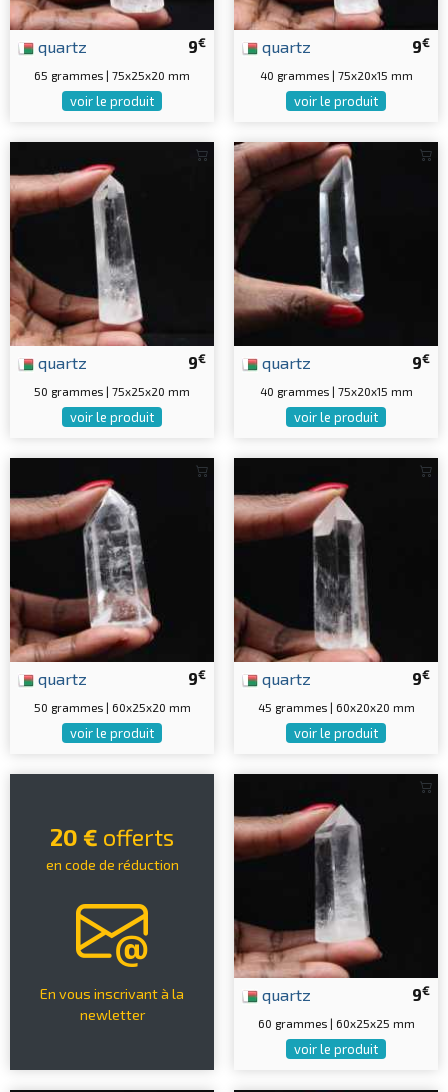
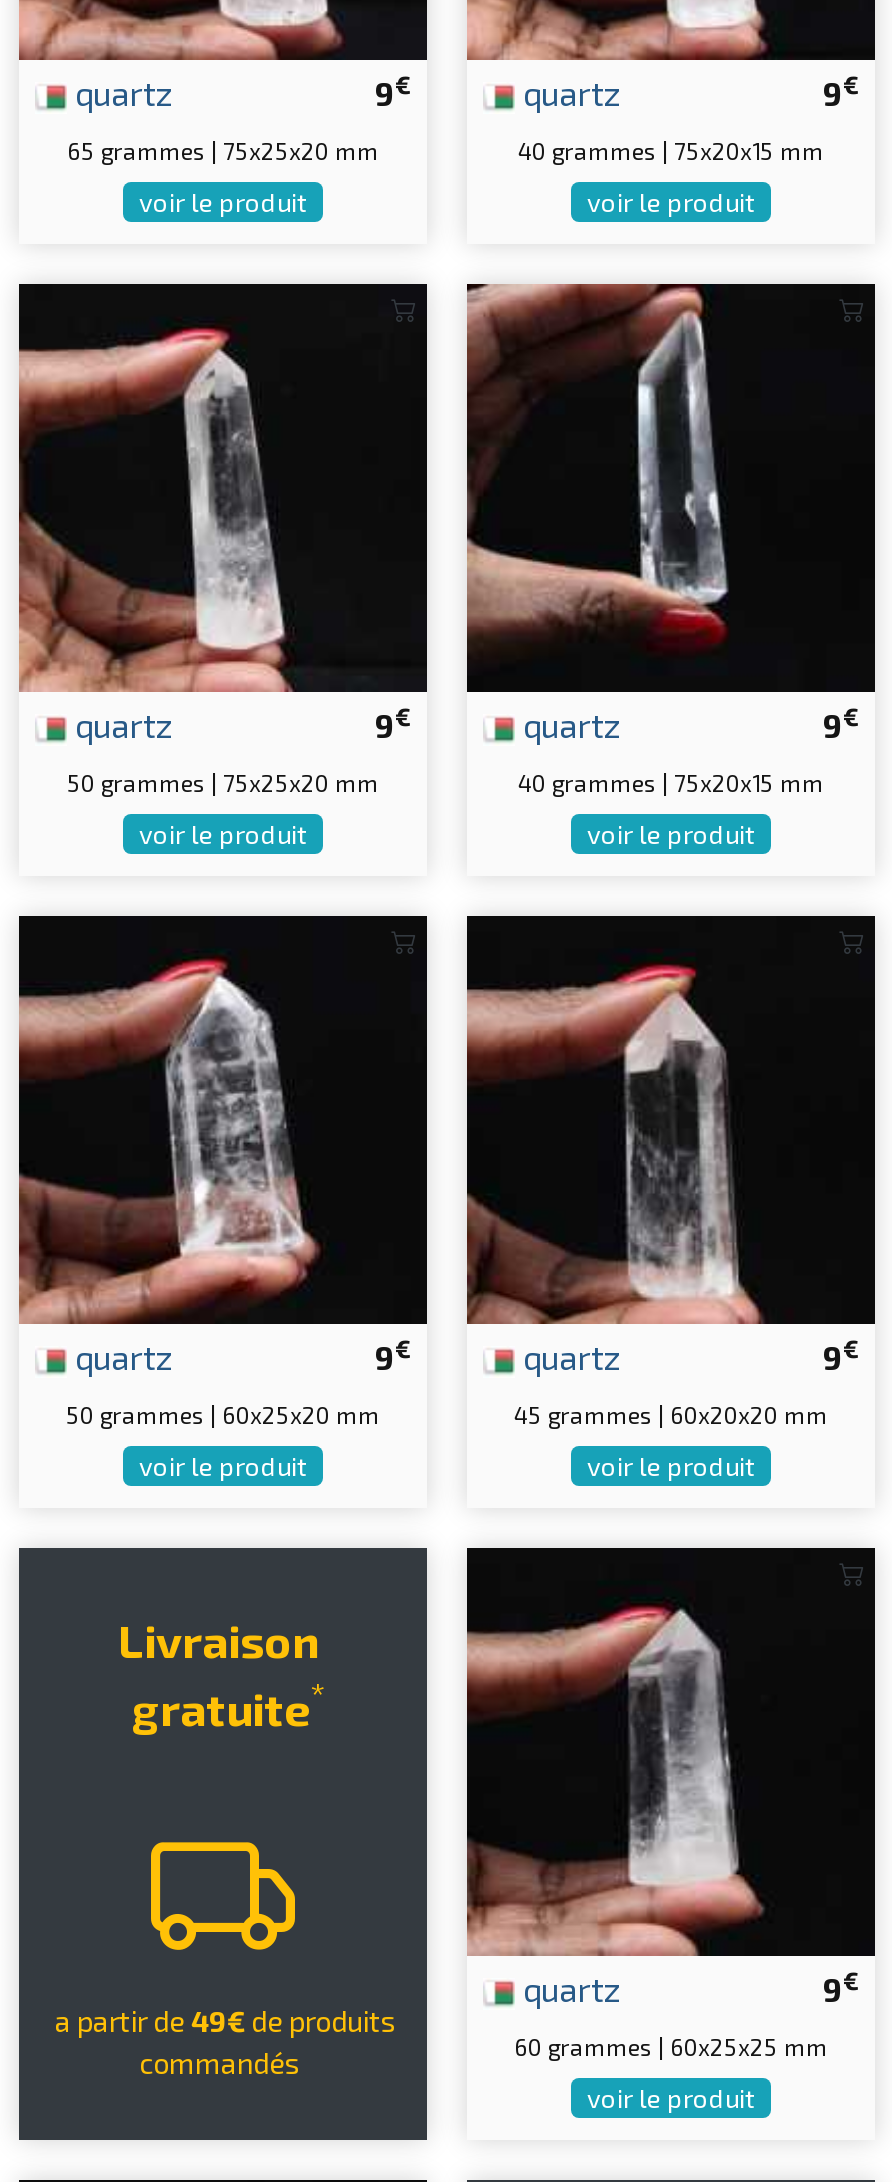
[42,822,181,872] 20 €offerts | en code de réduction -> [118,1611,328,1735] Livraison | gratuite*
[40,903,184,1022] [image] | En vous inscrivant à la | newletter -> [49,1808,397,2079] [image] | a partir de 49€de produits | commandés

